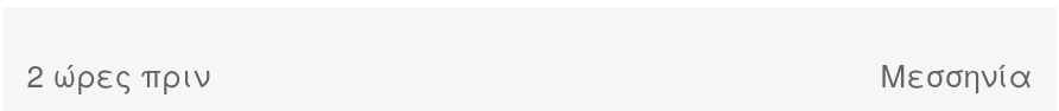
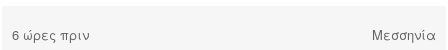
[27,52,209,97] 2 ώρες πριν -> [12,25,89,44] 6 ώρες πριν

